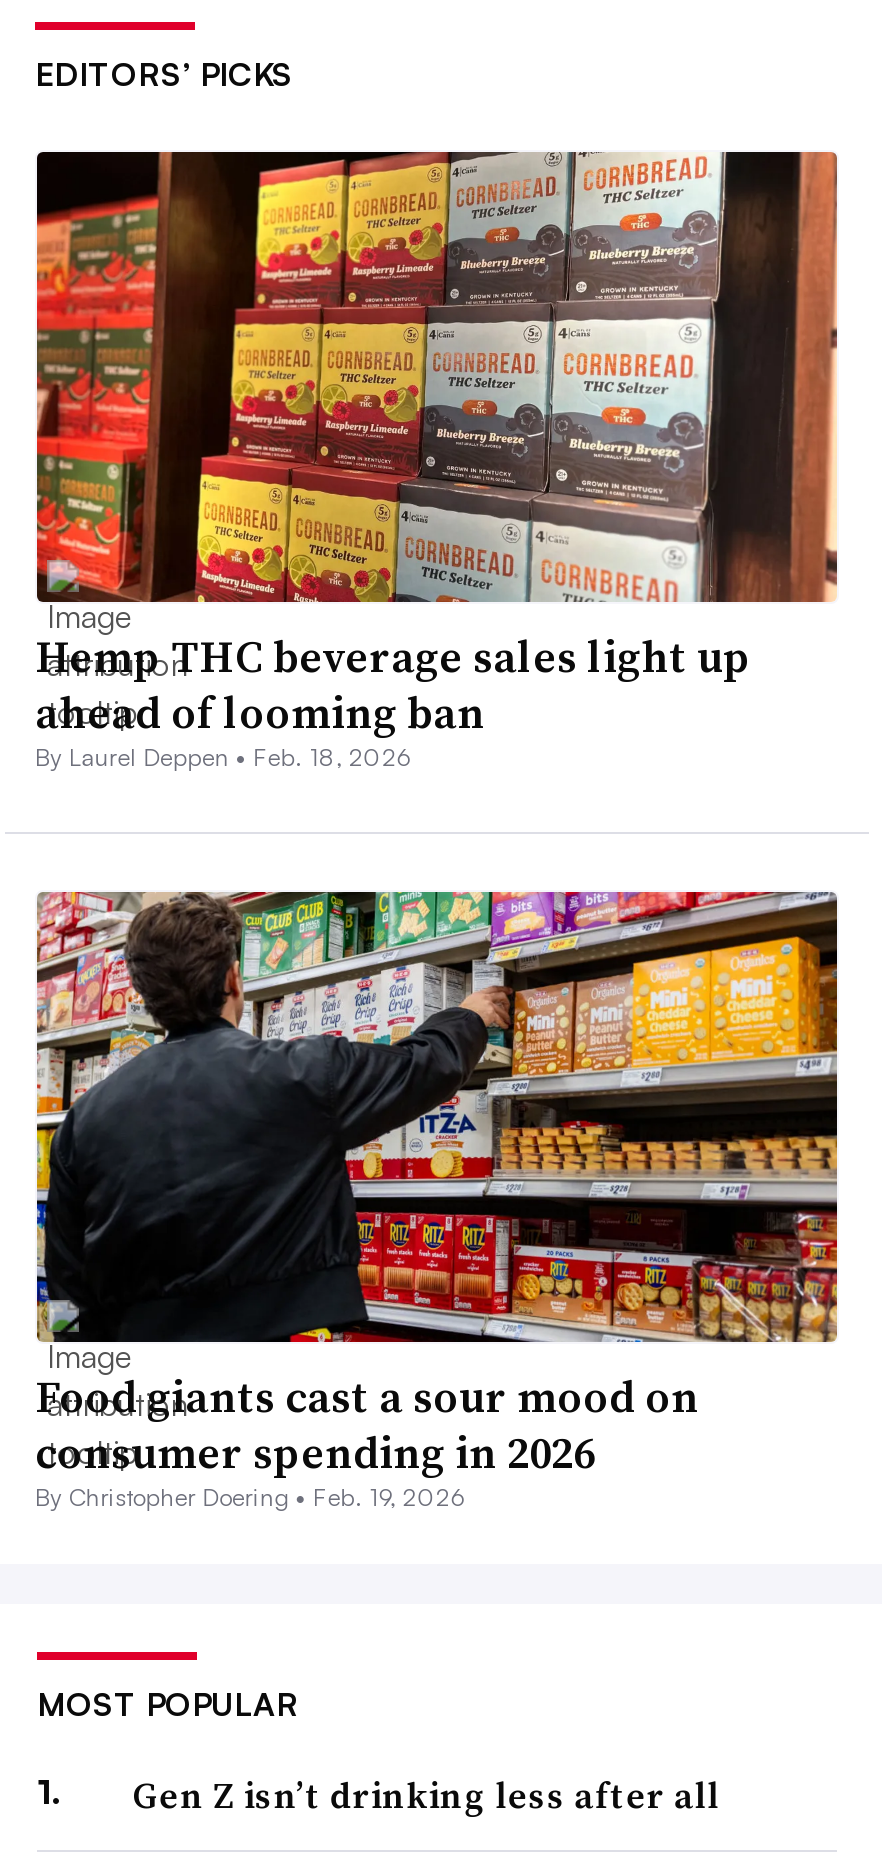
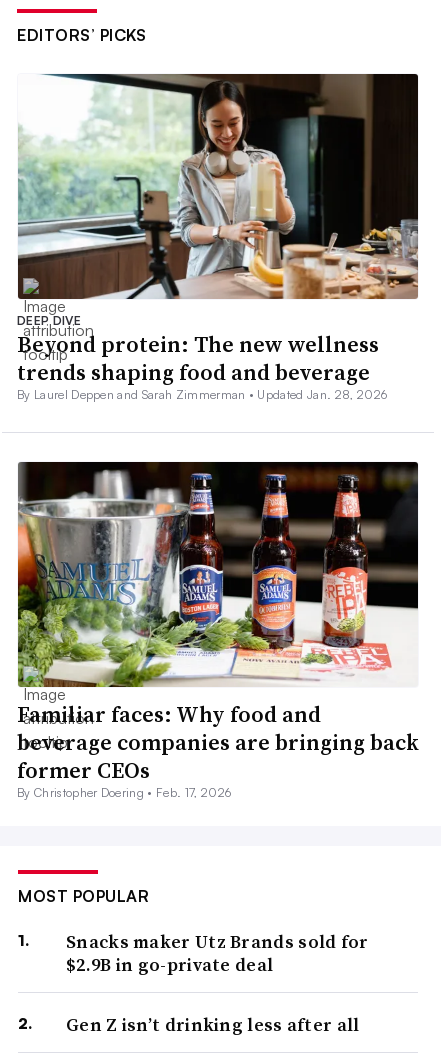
[35,150,839,771] [image] | Hemp THC beverage sales light up | ahead of looming ban | By Laurel Deppen • Feb. 18, 2026 -> [17,73,419,402] [image] | DEEP DIVE | Beyond protein: The new wellness | trends shaping food and beverage | By Laurel Deppen and Sarah Zimmerman • Updated Jan. 28, 2026
[35,888,839,1511] [image] | Food giants cast a sour mood on | consumer spending in 2026 | By Christopher Doering • Feb. 19, 2026 -> [17,461,419,800] [image] | Familiar faces: Why food and | beverage companies are bringing back | former CEOs | By Christopher Doering • Feb. 17, 2026
none -> [66,929,369,977] Snacks maker Utz Brands sold for | $2.9B in go-private deal

